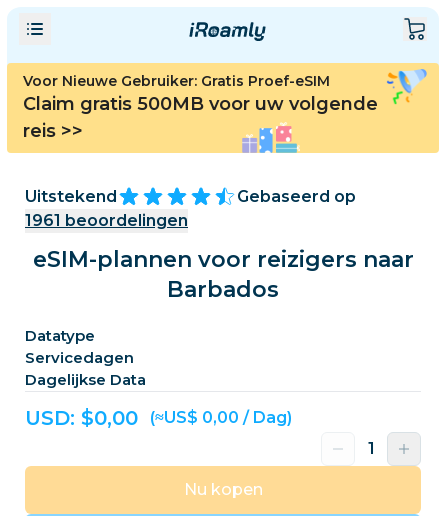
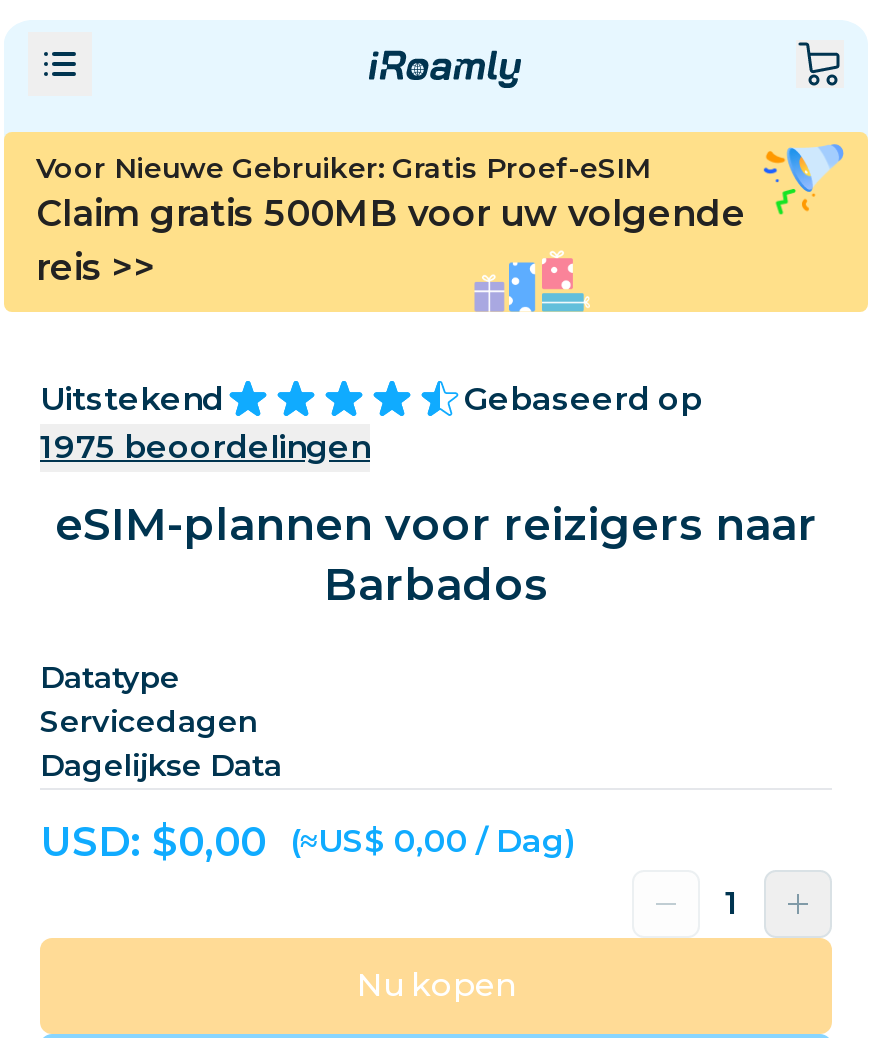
[25,211,188,230] 1961 beoordelingen -> [40,428,370,466] 1975 beoordelingen

